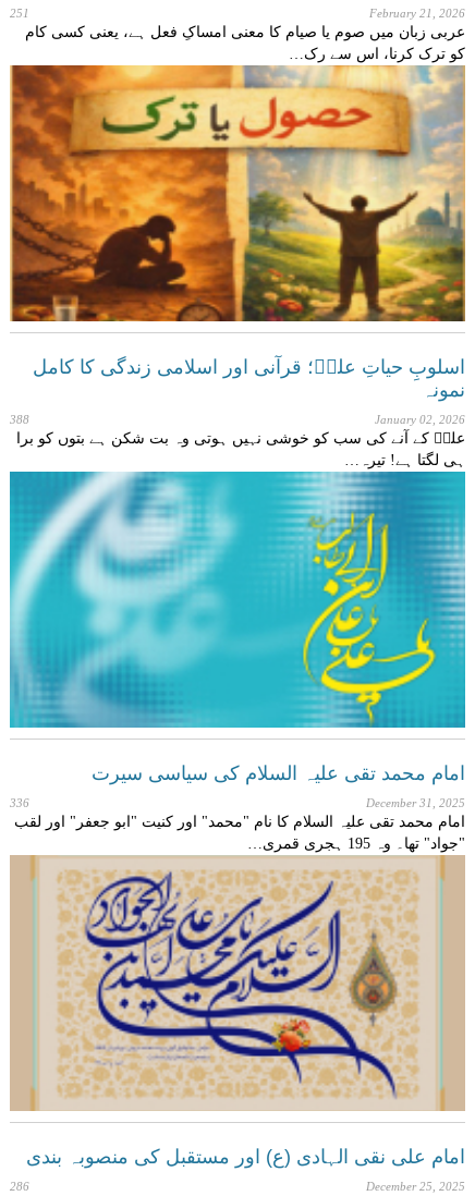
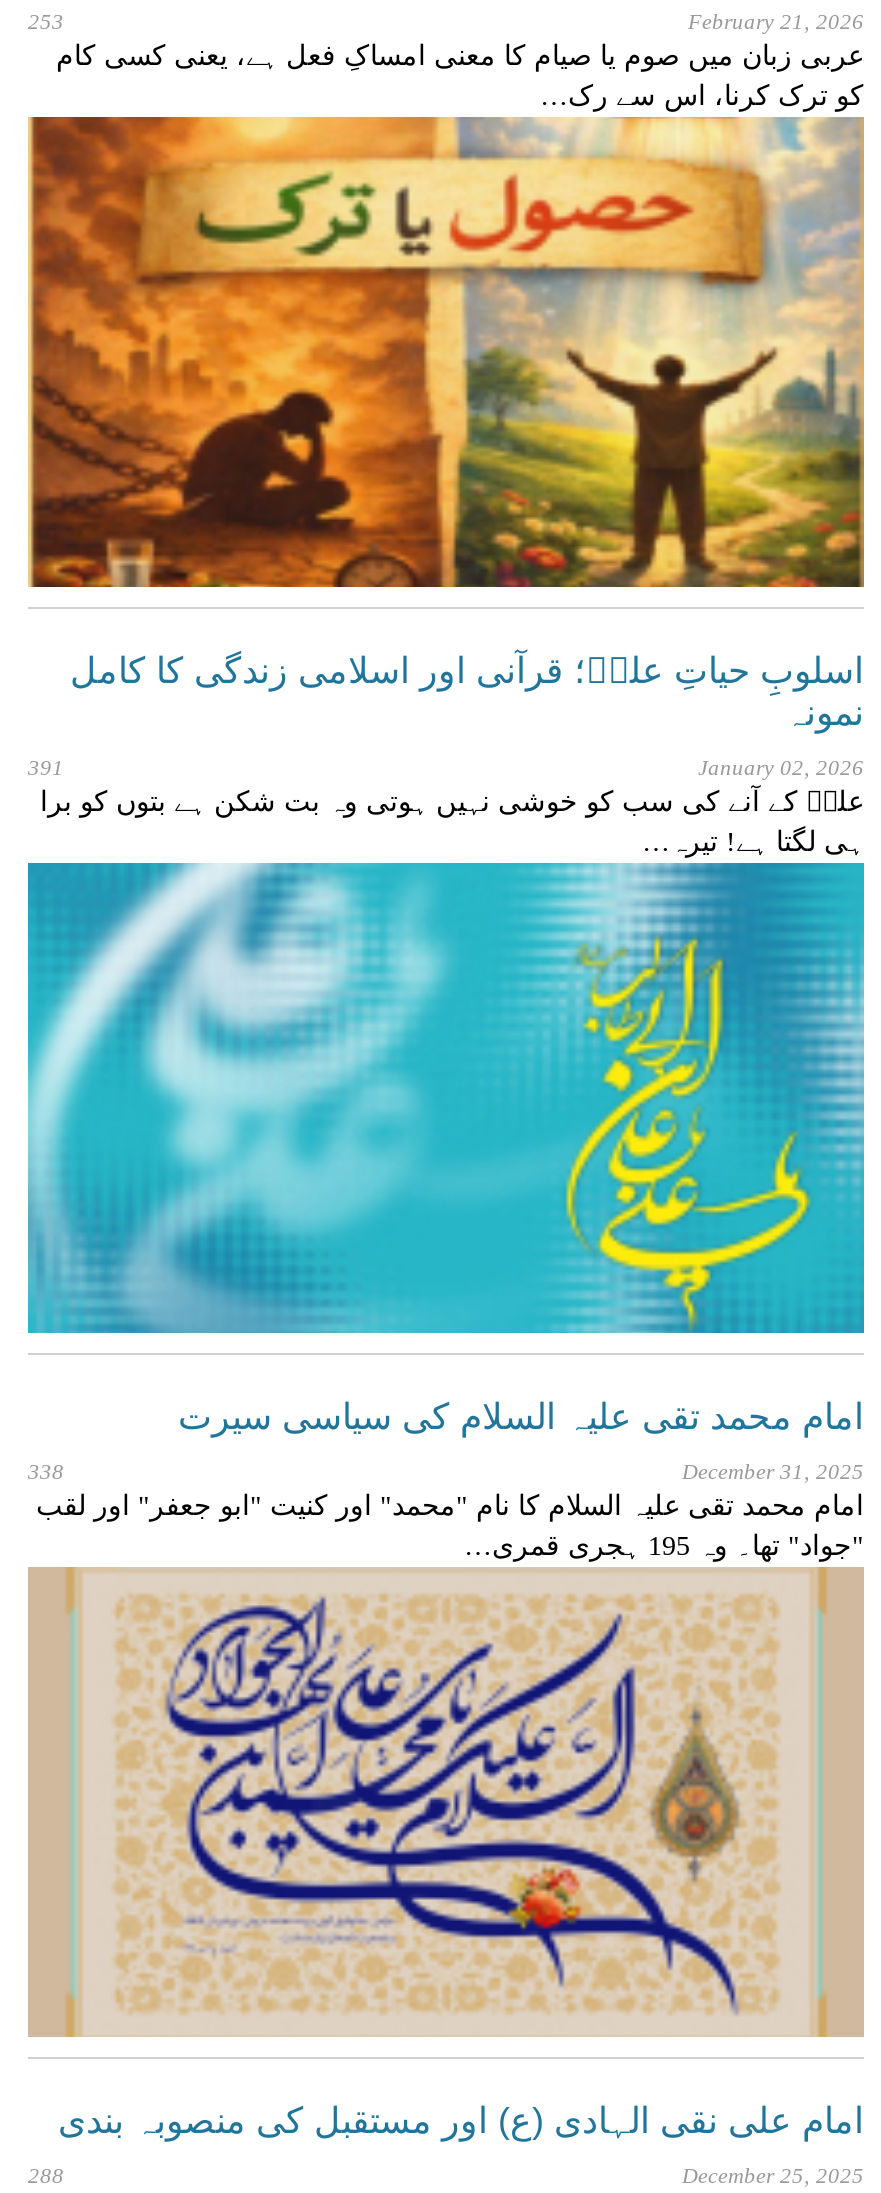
[10,6,29,19] 251 -> [28,9,64,33] 253
[10,413,29,426] 388 -> [28,755,64,779] 391
[10,796,29,809] 336 -> [28,1459,64,1483] 338
[10,1180,29,1193] 286 -> [28,2163,64,2187] 288

